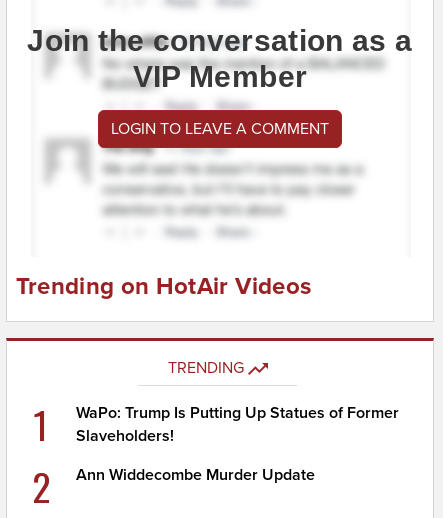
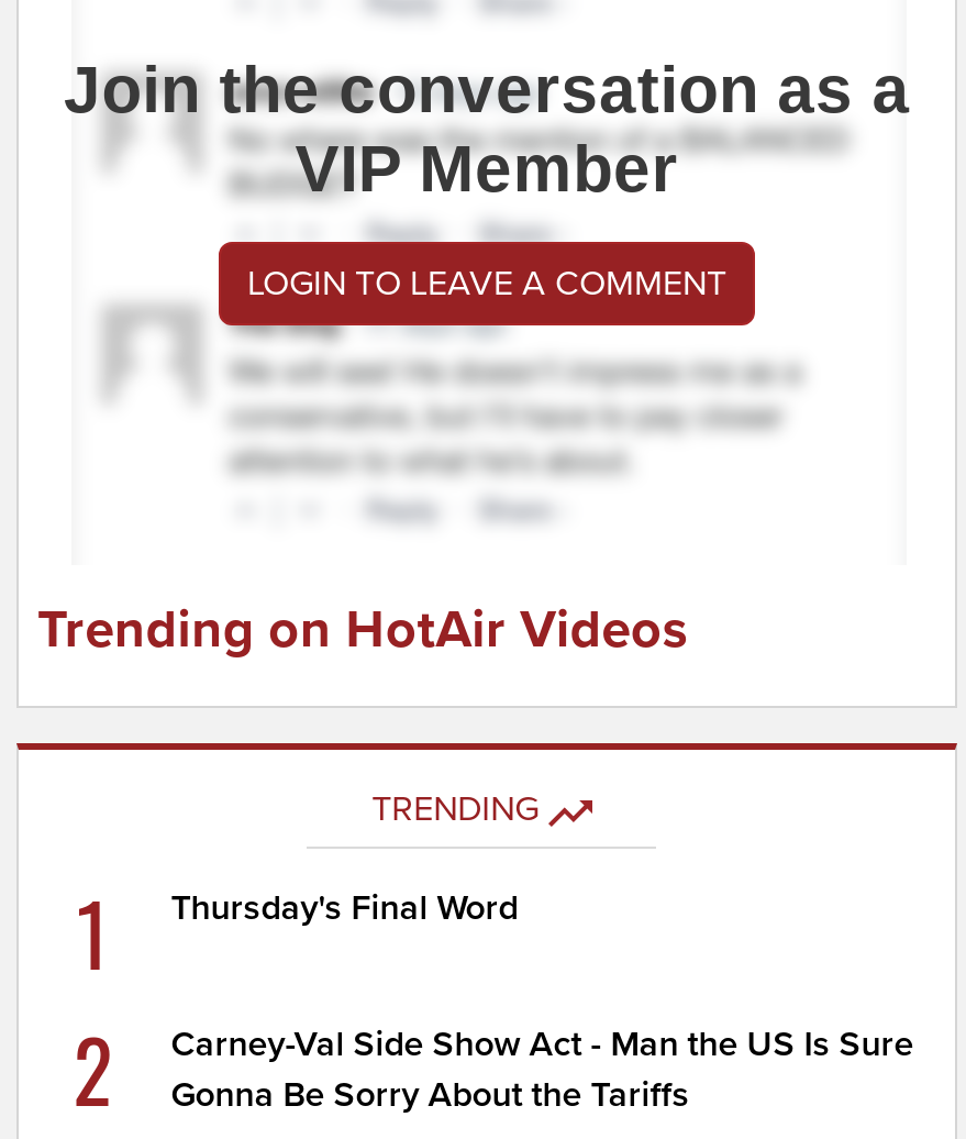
[76,403,399,446] WaPo: Trump Is Putting Up Statues of Former | Slaveholders! -> [171,887,518,931] Thursday's Final Word
[76,465,315,485] Ann Widdecombe Murder Update -> [171,1023,914,1117] Carney-Val Side Show Act - Man the US Is Sure | Gonna Be Sorry About the Tariffs

